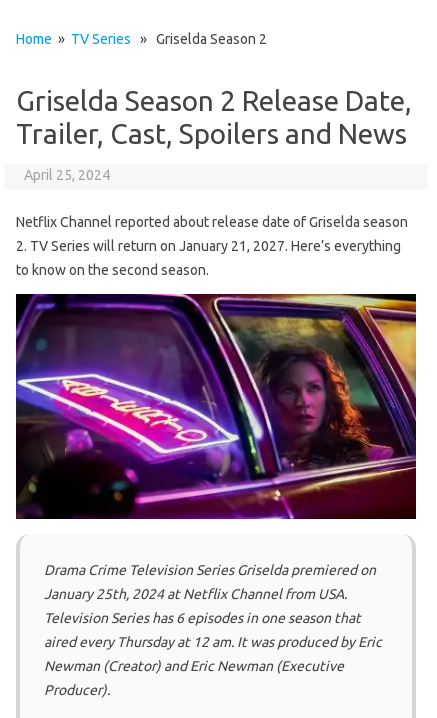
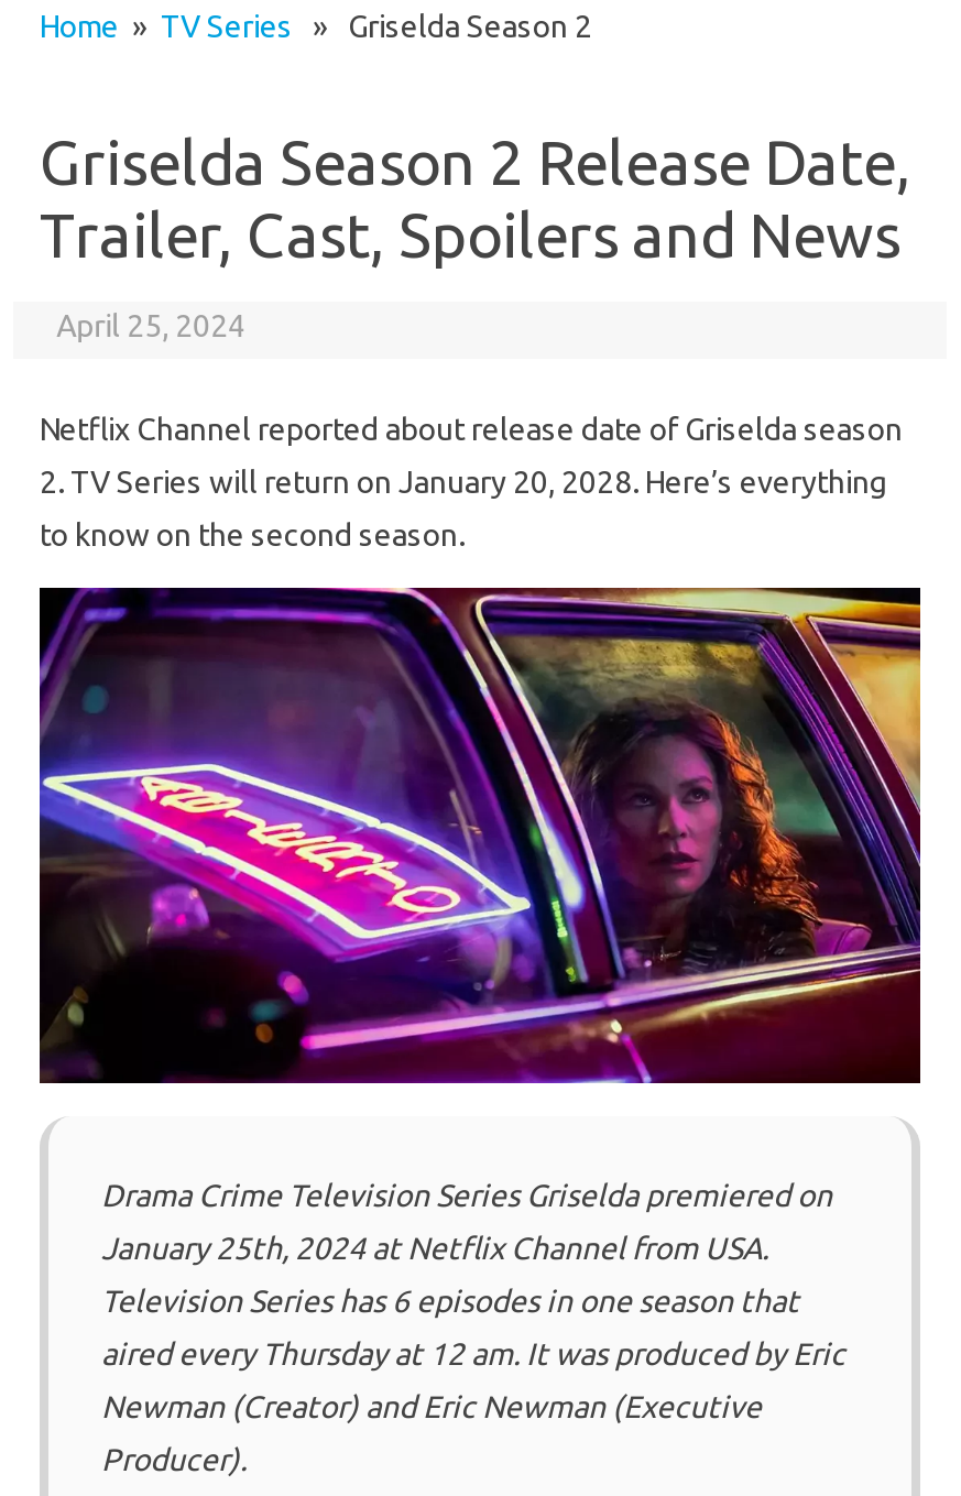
[16,238,401,254] 2. TV Series will return on January 21, 2027. Here’s everything -> [40,465,887,500] 2. TV Series will return on January 20, 2028. Here’s everything

